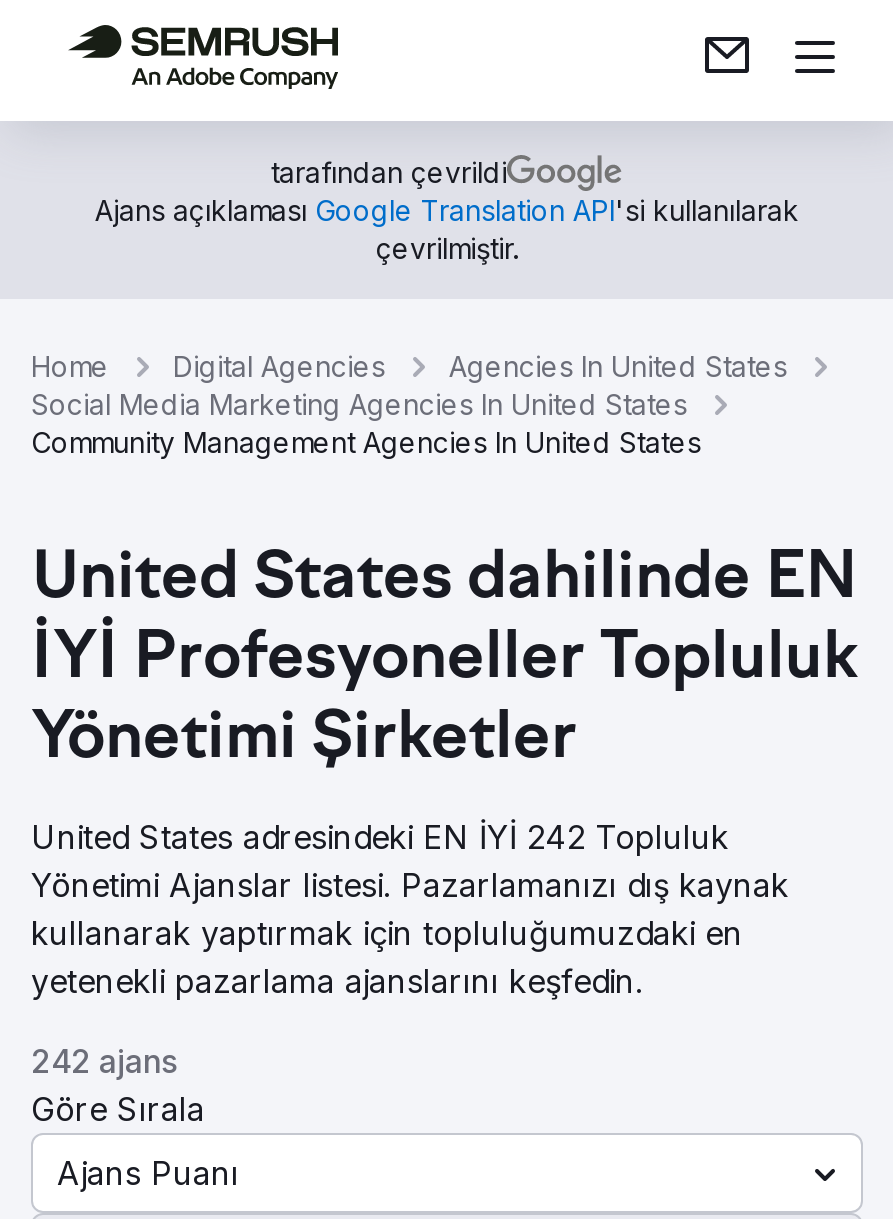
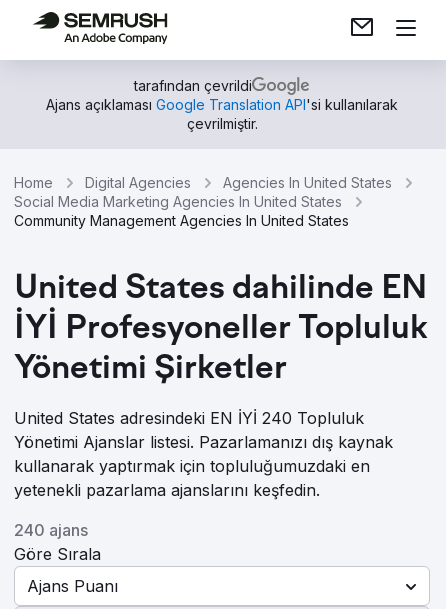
[31,817,729,857] United States adresindeki EN İYİ 242 Topluluk -> [14,408,364,428] United States adresindeki EN İYİ 240 Topluluk
[31,1041,177,1081] 242 ajans -> [14,520,88,540] 240 ajans

